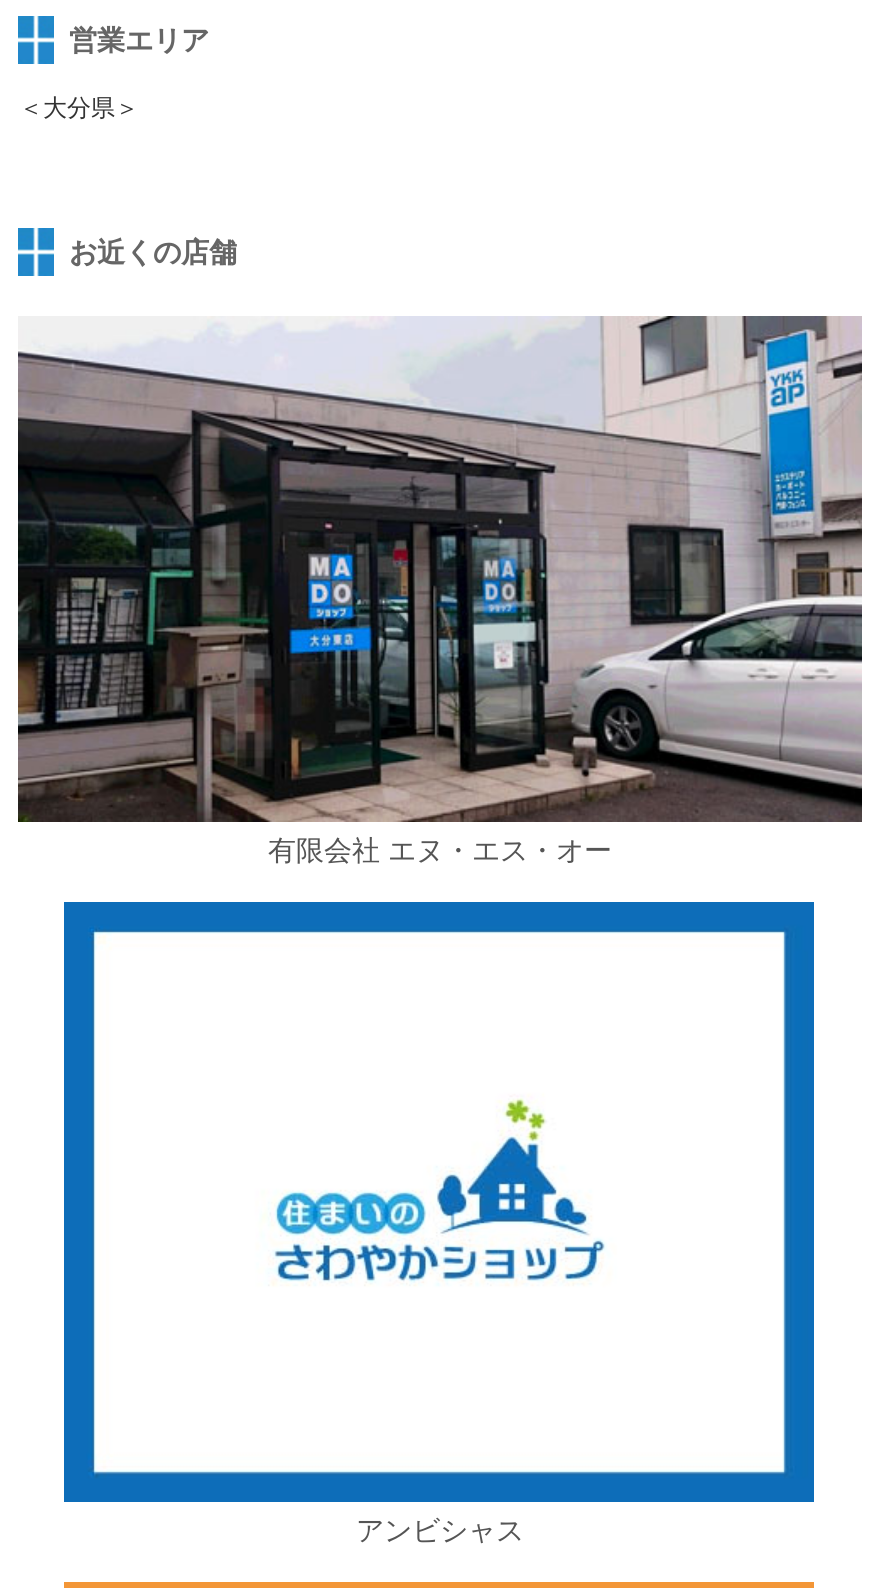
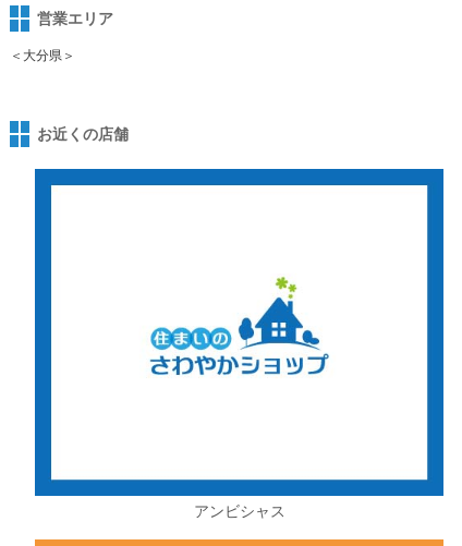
[16,314,864,866] [image] | 有限会社 エヌ・エス・オー -> none

